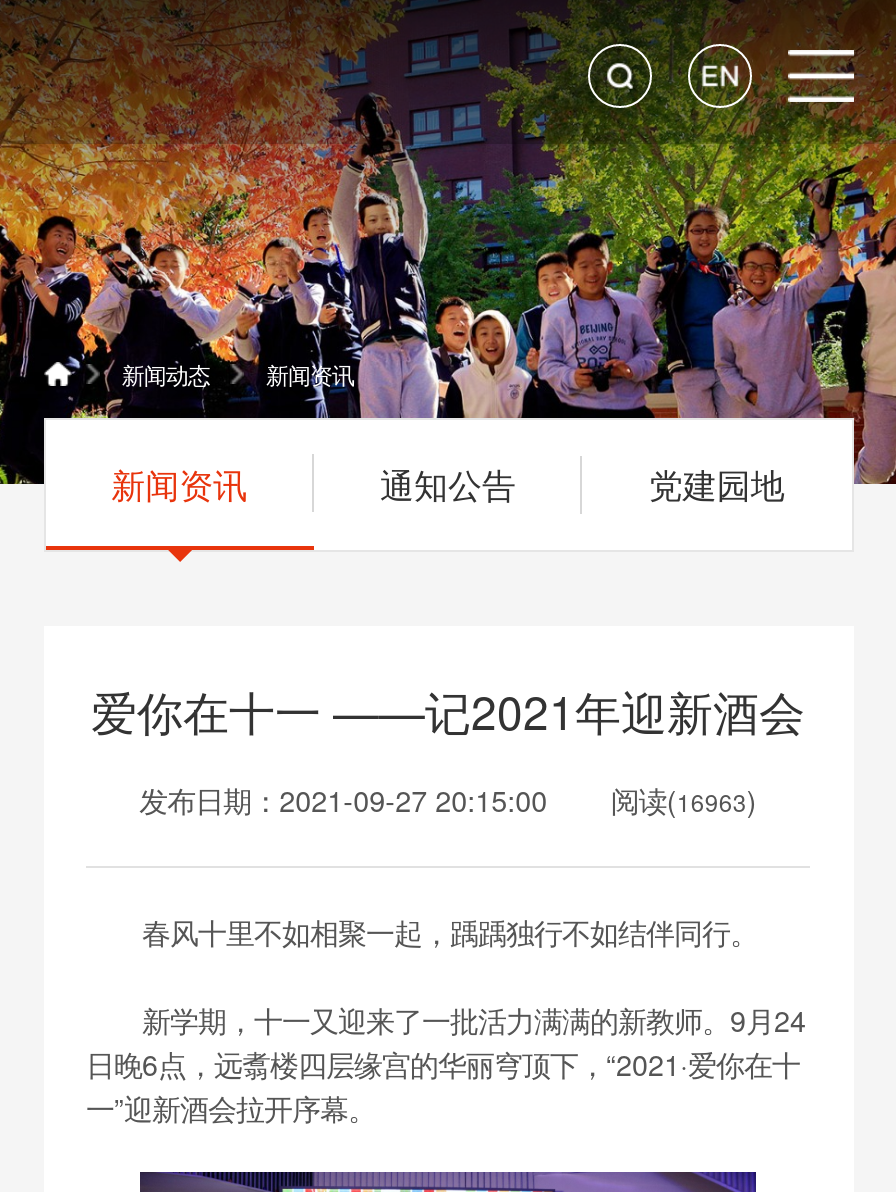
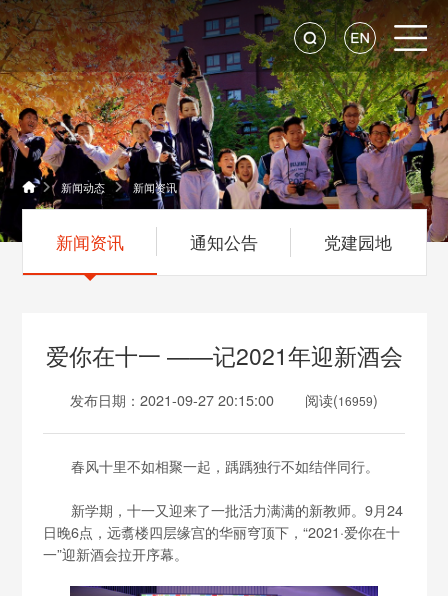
[139,780,757,820] 发布日期：2021-09-27 20:15:00 阅读(16963) -> [70,390,378,410] 发布日期：2021-09-27 20:15:00 阅读(16959)

